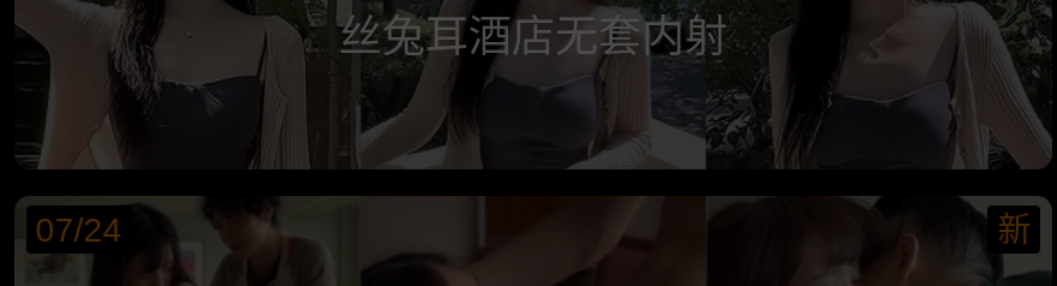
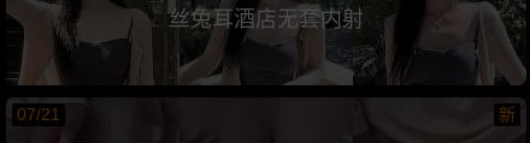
[36,210,122,248] 07/24 -> [17,105,60,124] 07/21

